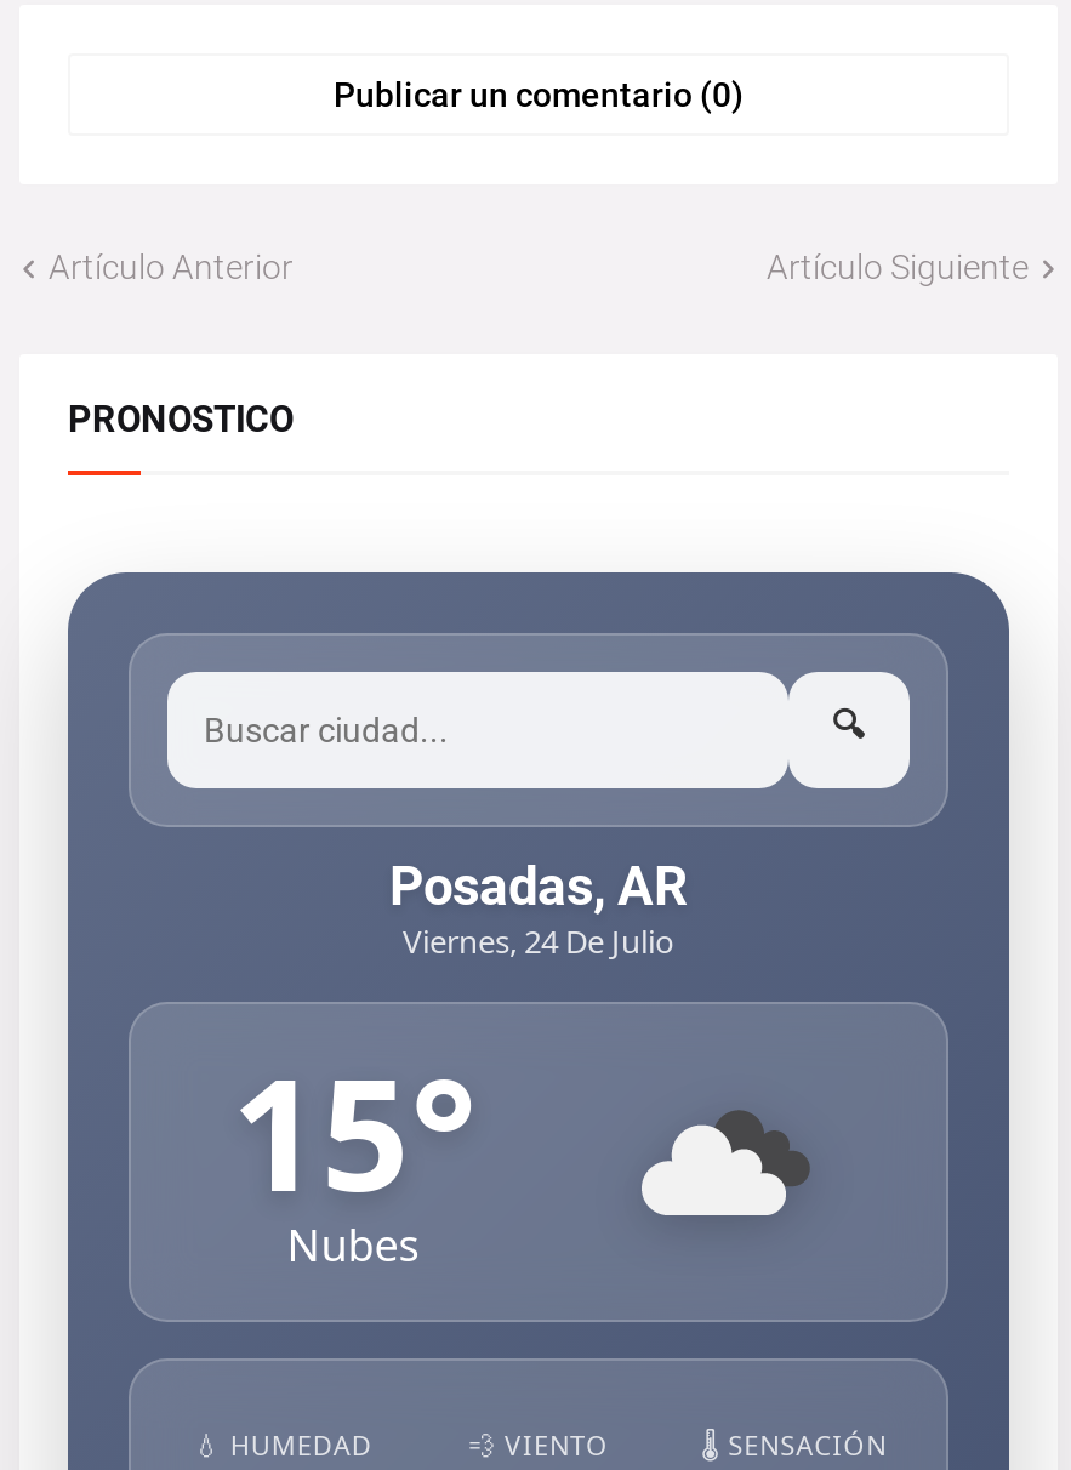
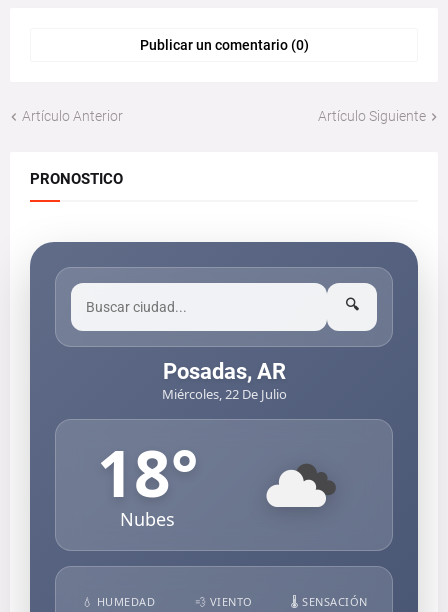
[403,920,674,963] Viernes, 24 De Julio -> [161,385,286,403] Miércoles, 22 De Julio
[231,1026,476,1237] 15° -> [97,429,198,516] 18°

